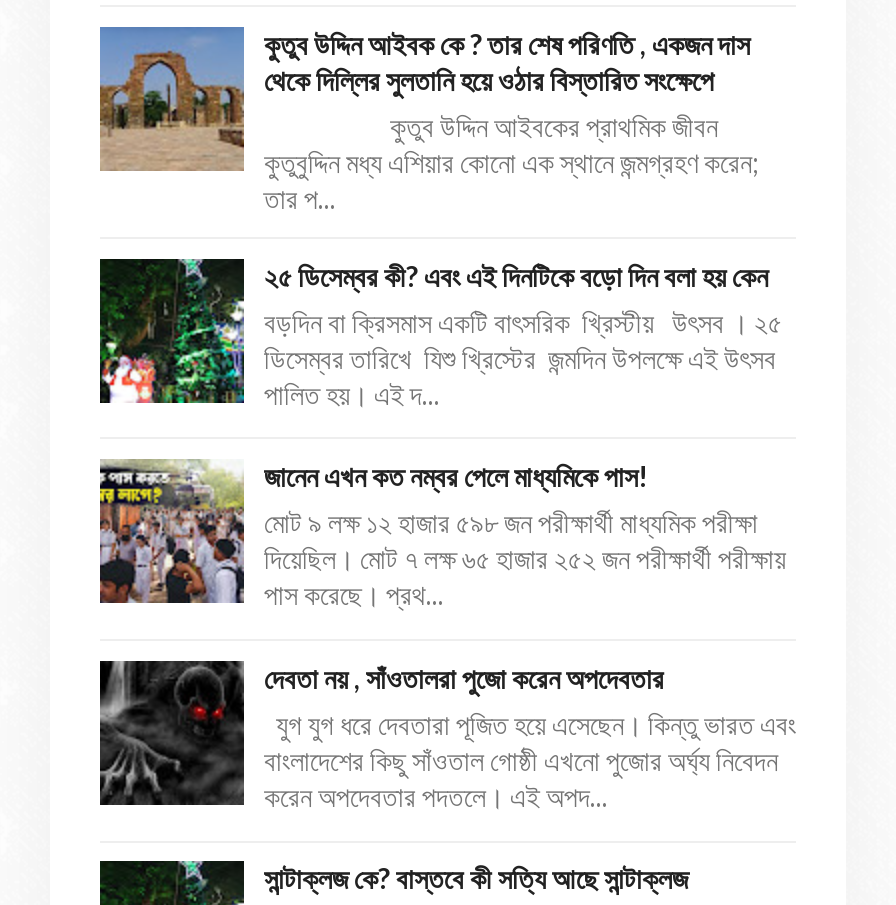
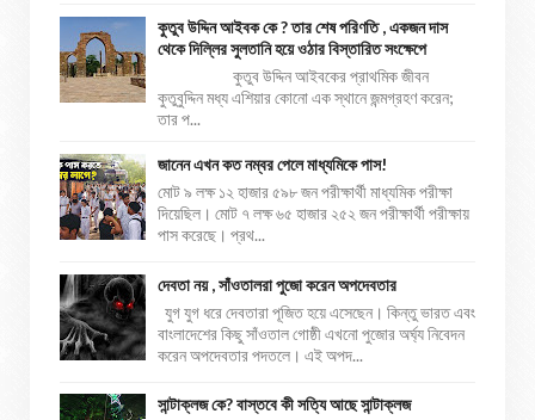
[98,256,782,410] [image] | ২৫ ডিসেম্বর কী? এবং এই দিনটিকে বড়ো দিন বলা হয় কেন | বড়দিন বা ক্রিসমাস একটি বাৎসরিক খ্রিস্টীয় উৎসব । ২৫ | ডিসেম্বর তারিখে যিশু খ্রিস্টের জন্মদিন উপলক্ষে এই উৎসব | পালিত হয়। এই দ... -> none

